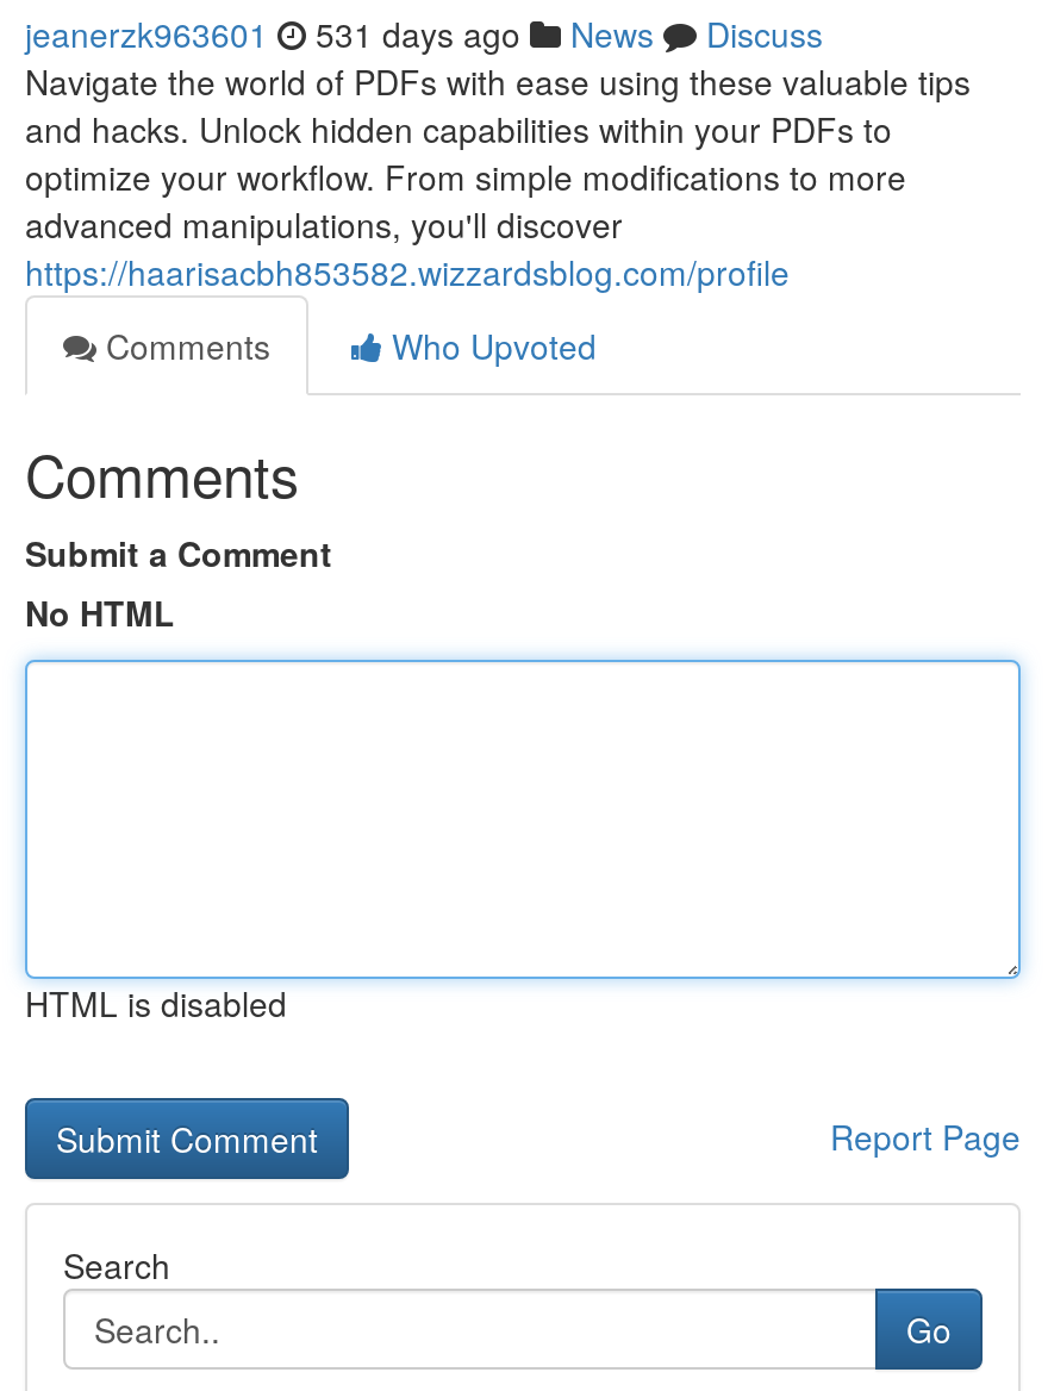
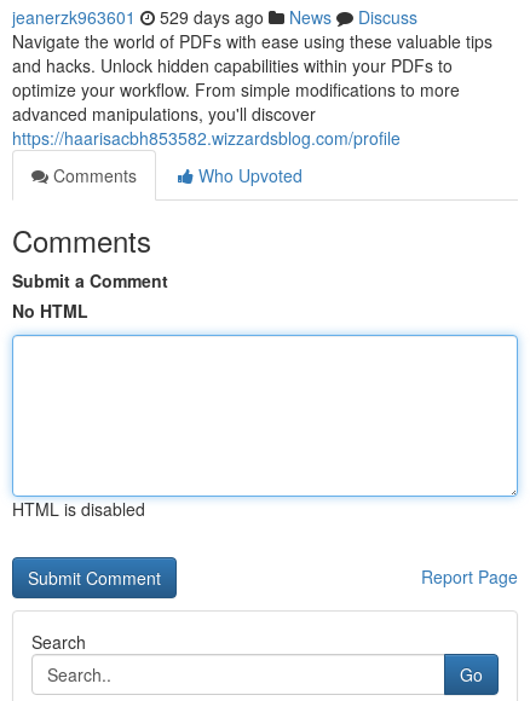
[25,10,823,57] jeanerzk963601 531 days ago News Discuss -> [12,5,417,29] jeanerzk963601 529 days ago News Discuss

